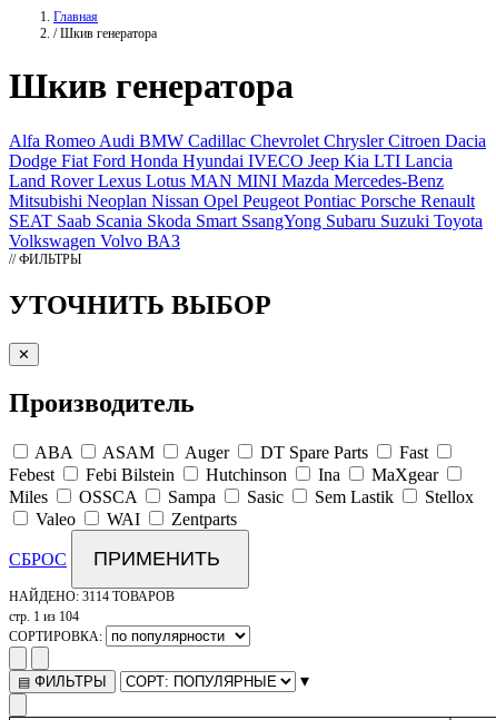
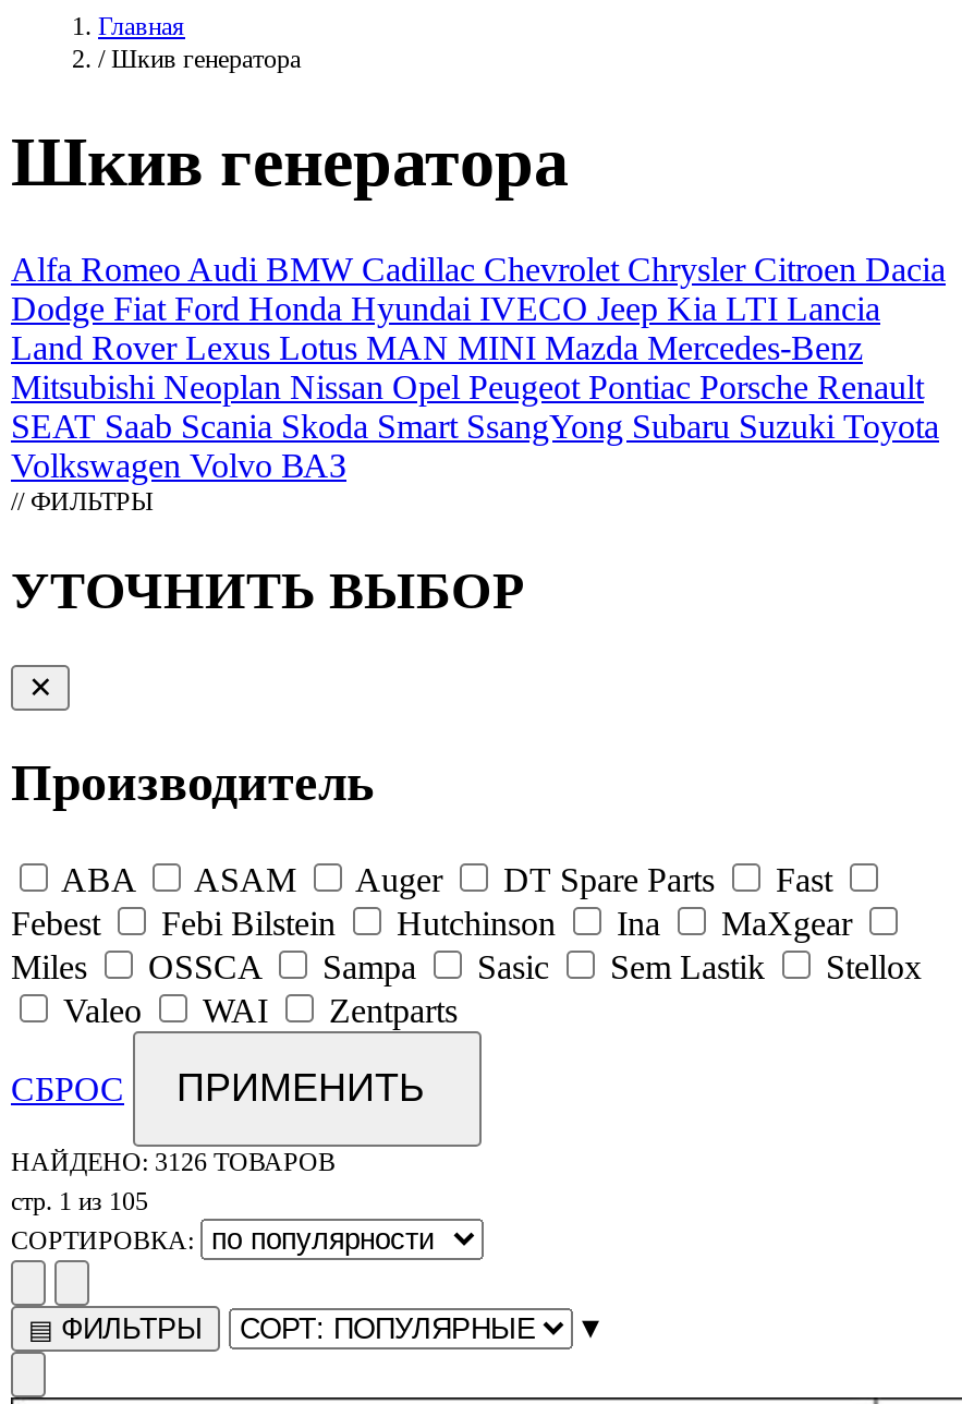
[9,588,175,604] НАЙДЕНО: 3114 ТОВАРОВ -> [11,1146,336,1176] НАЙДЕНО: 3126 ТОВАРОВ
[9,608,79,624] стр. 1 из 104 -> [11,1185,148,1215] стр. 1 из 105

